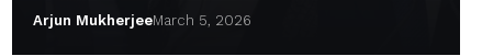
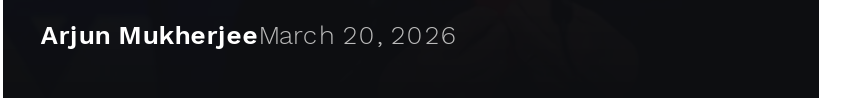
[33,12,251,29] Arjun MukherjeeMarch 5, 2026 -> [40,21,456,51] Arjun MukherjeeMarch 20, 2026

